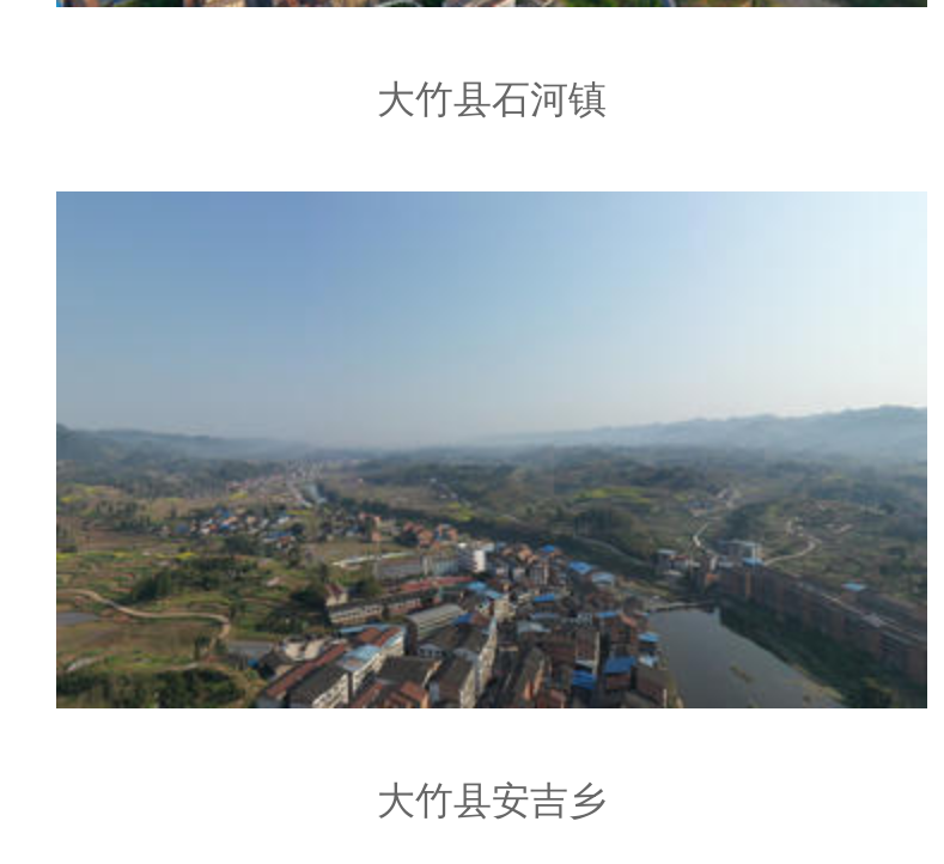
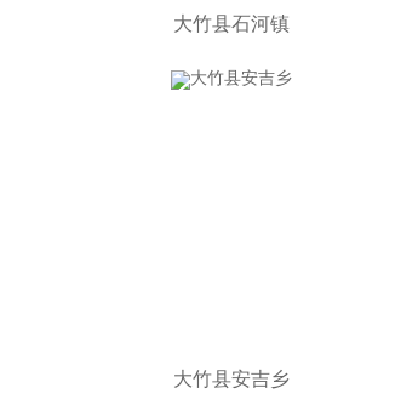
[54,189,930,711] [image] -> none

